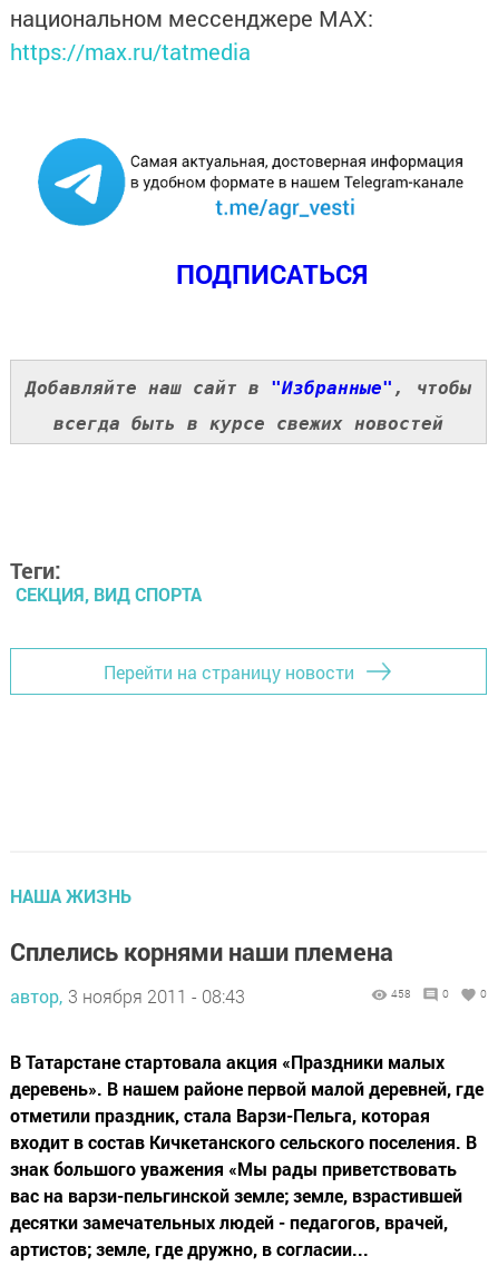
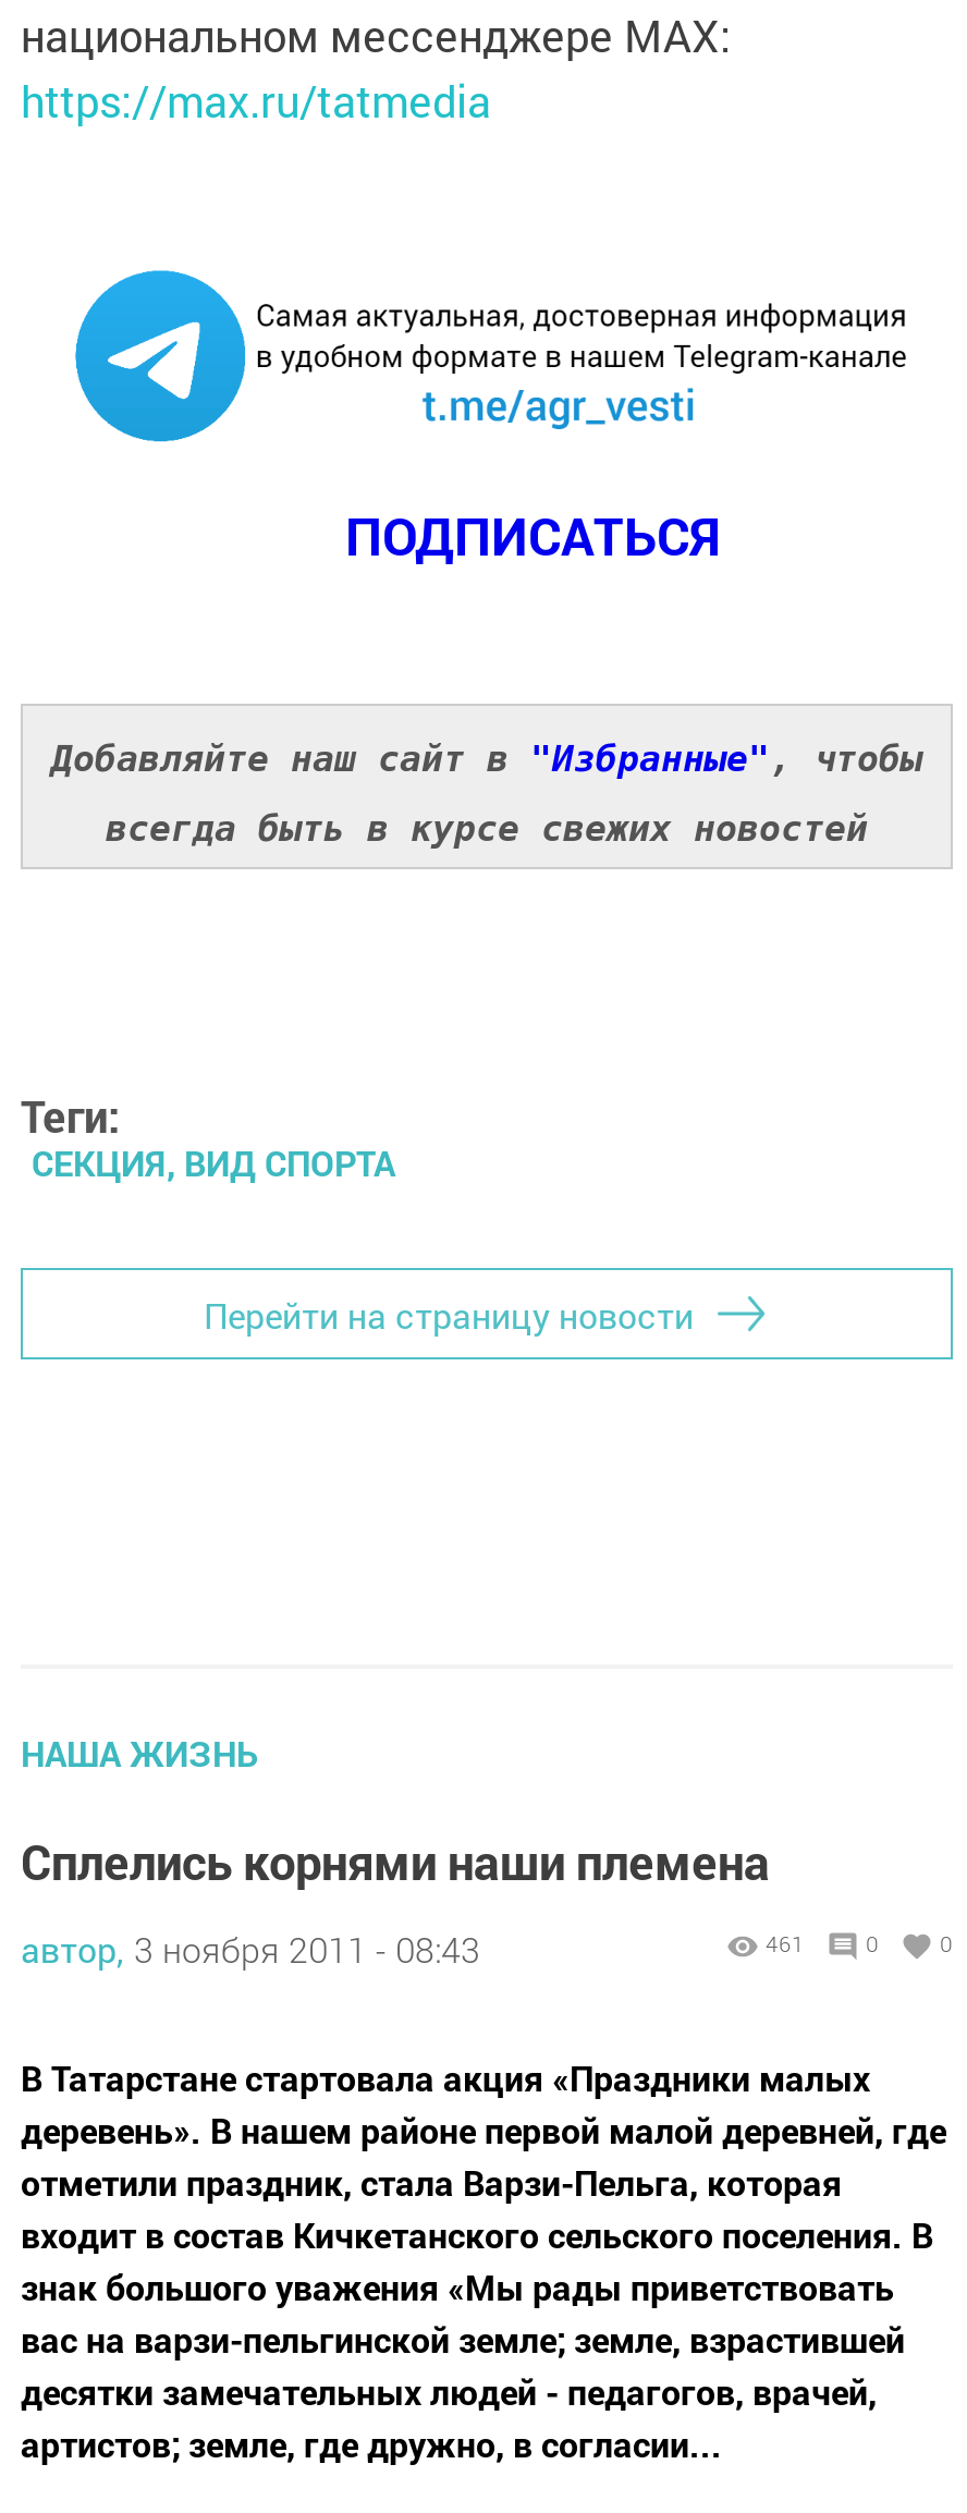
[391,987,411,1001] 458 -> [766,1931,805,1959] 461

